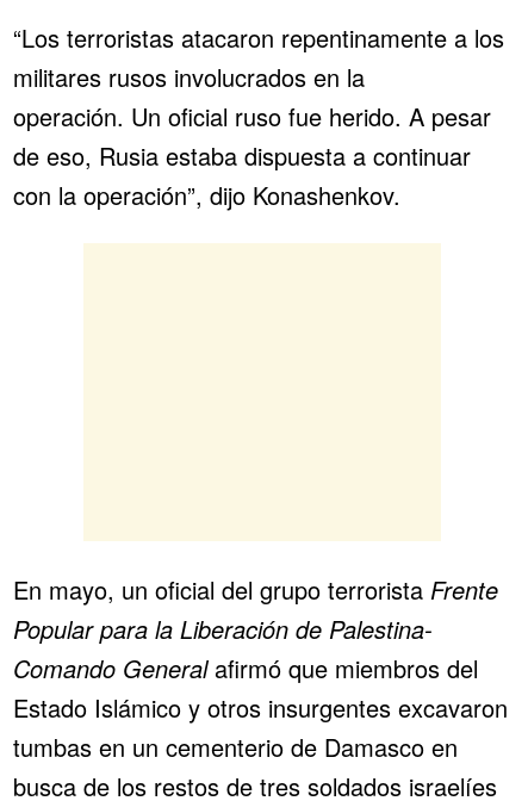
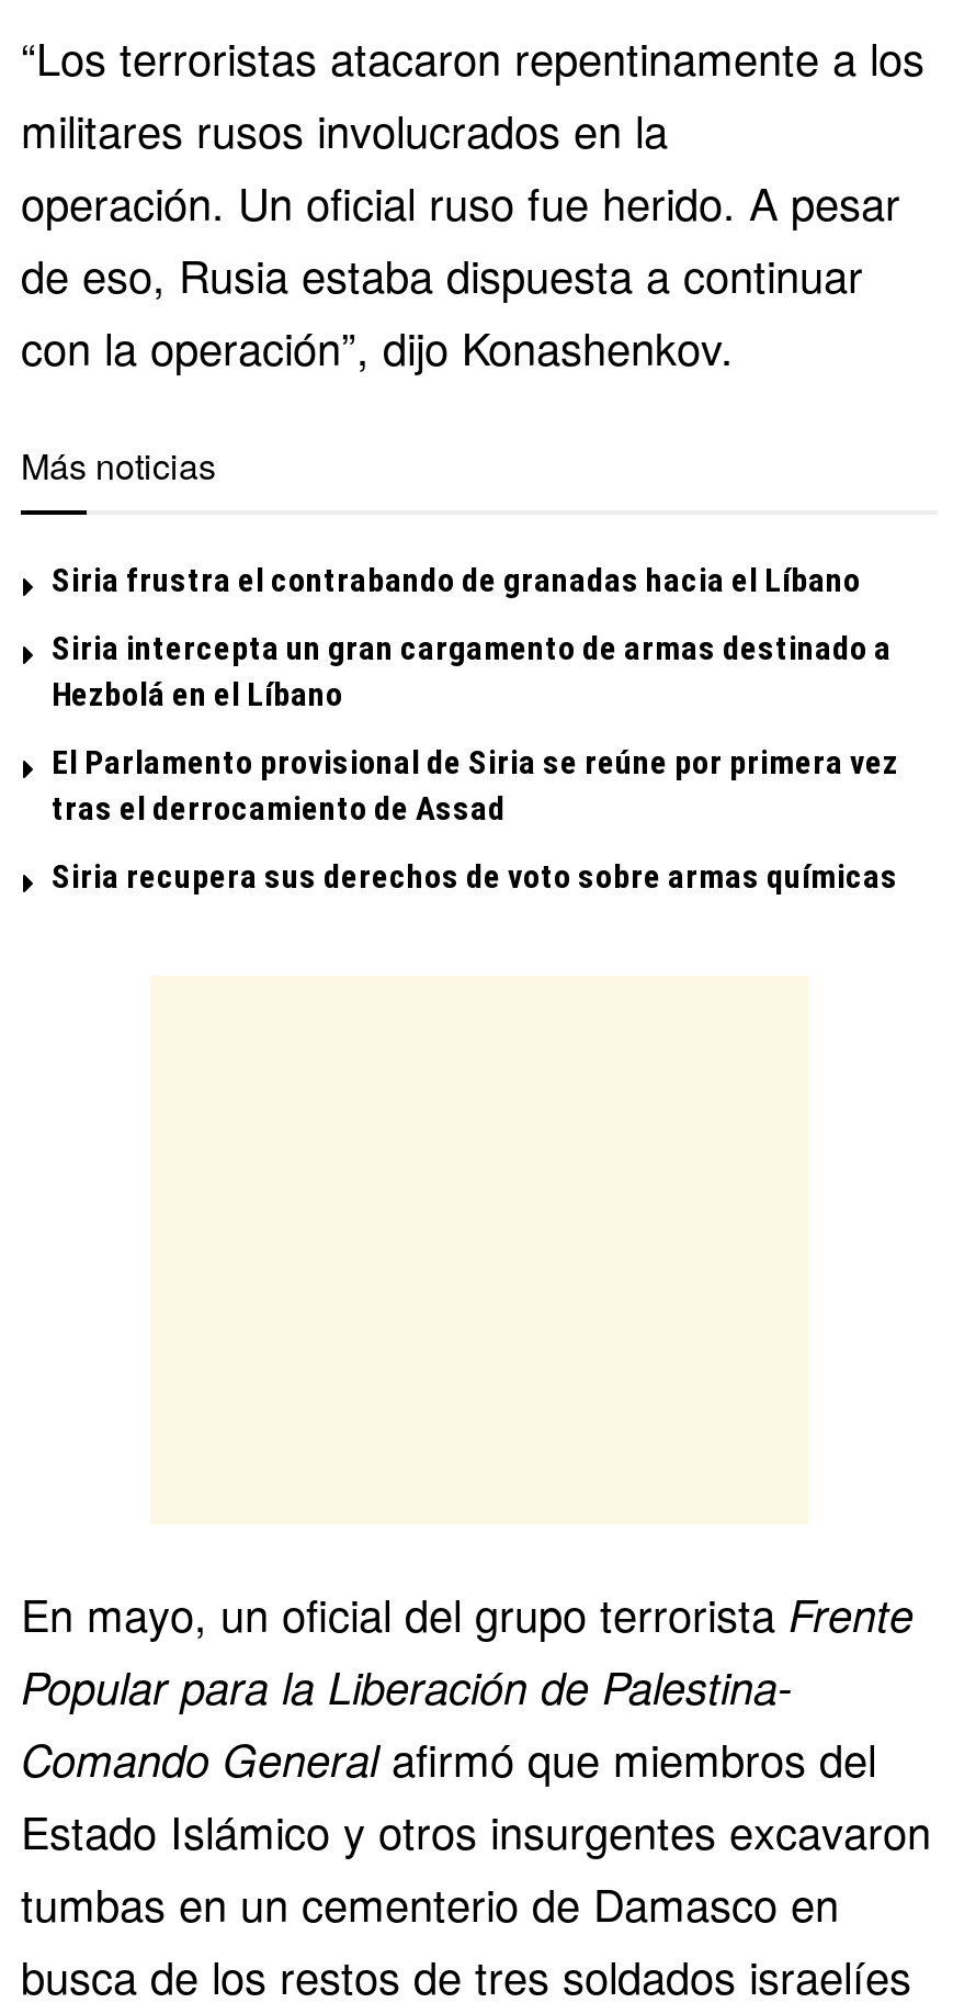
none -> [21,440,898,896] Más noticias | Siria frustra el contrabando de granadas hacia el Líbano | Siria intercepta un gran cargamento de armas destinado a | Hezbolá en el Líbano | El Parlamento provisional de Siria se reúne por primera vez | tras el derrocamiento de Assad | Siria recupera sus derechos de voto sobre armas químicas

